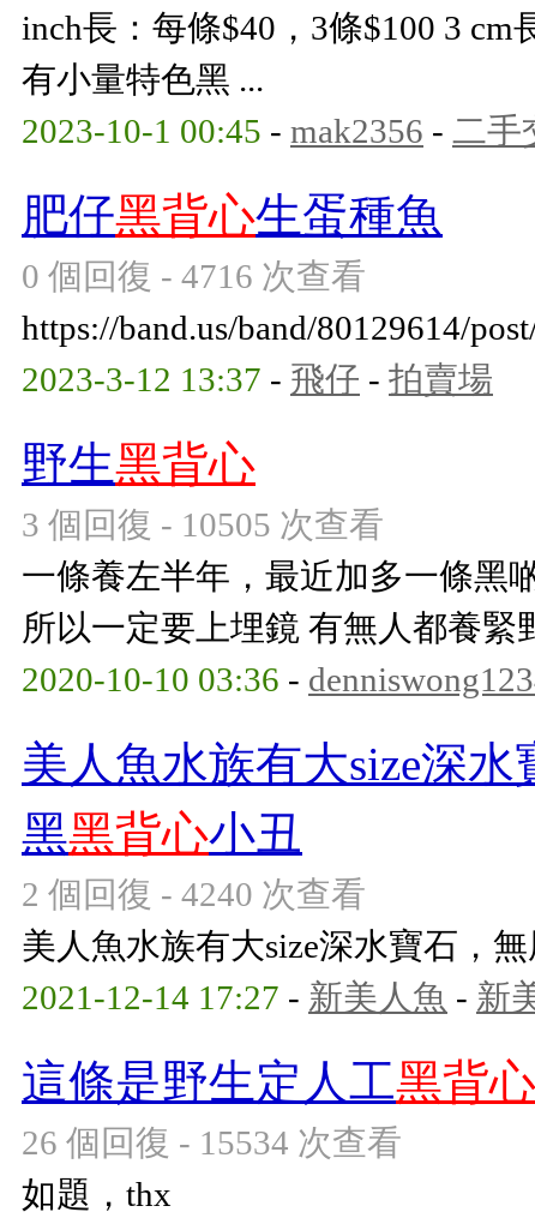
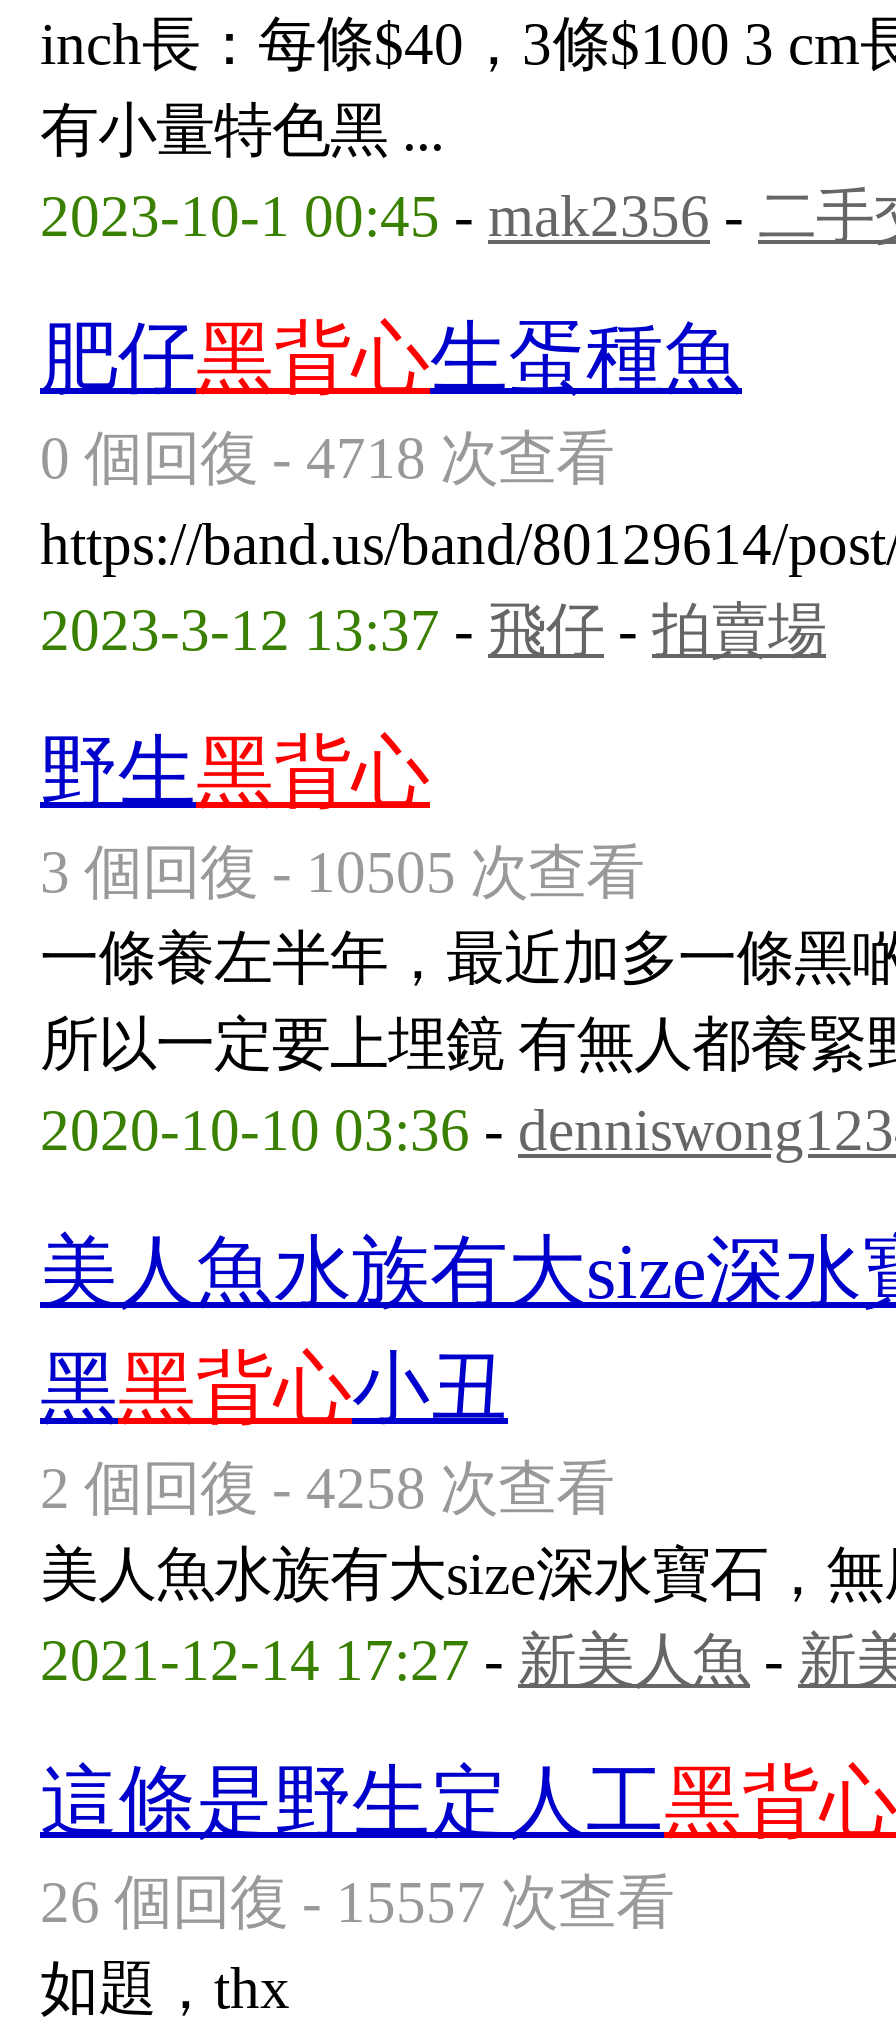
[22,257,366,295] 0 個回復 - 4716 次查看 -> [40,426,614,490] 0 個回復 - 4718 次查看
[22,875,366,913] 2 個回復 - 4240 次查看 -> [40,1456,614,1520] 2 個回復 - 4258 次查看
[22,1123,402,1162] 26 個回復 - 15534 次查看 -> [40,1870,674,1934] 26 個回復 - 15557 次查看

